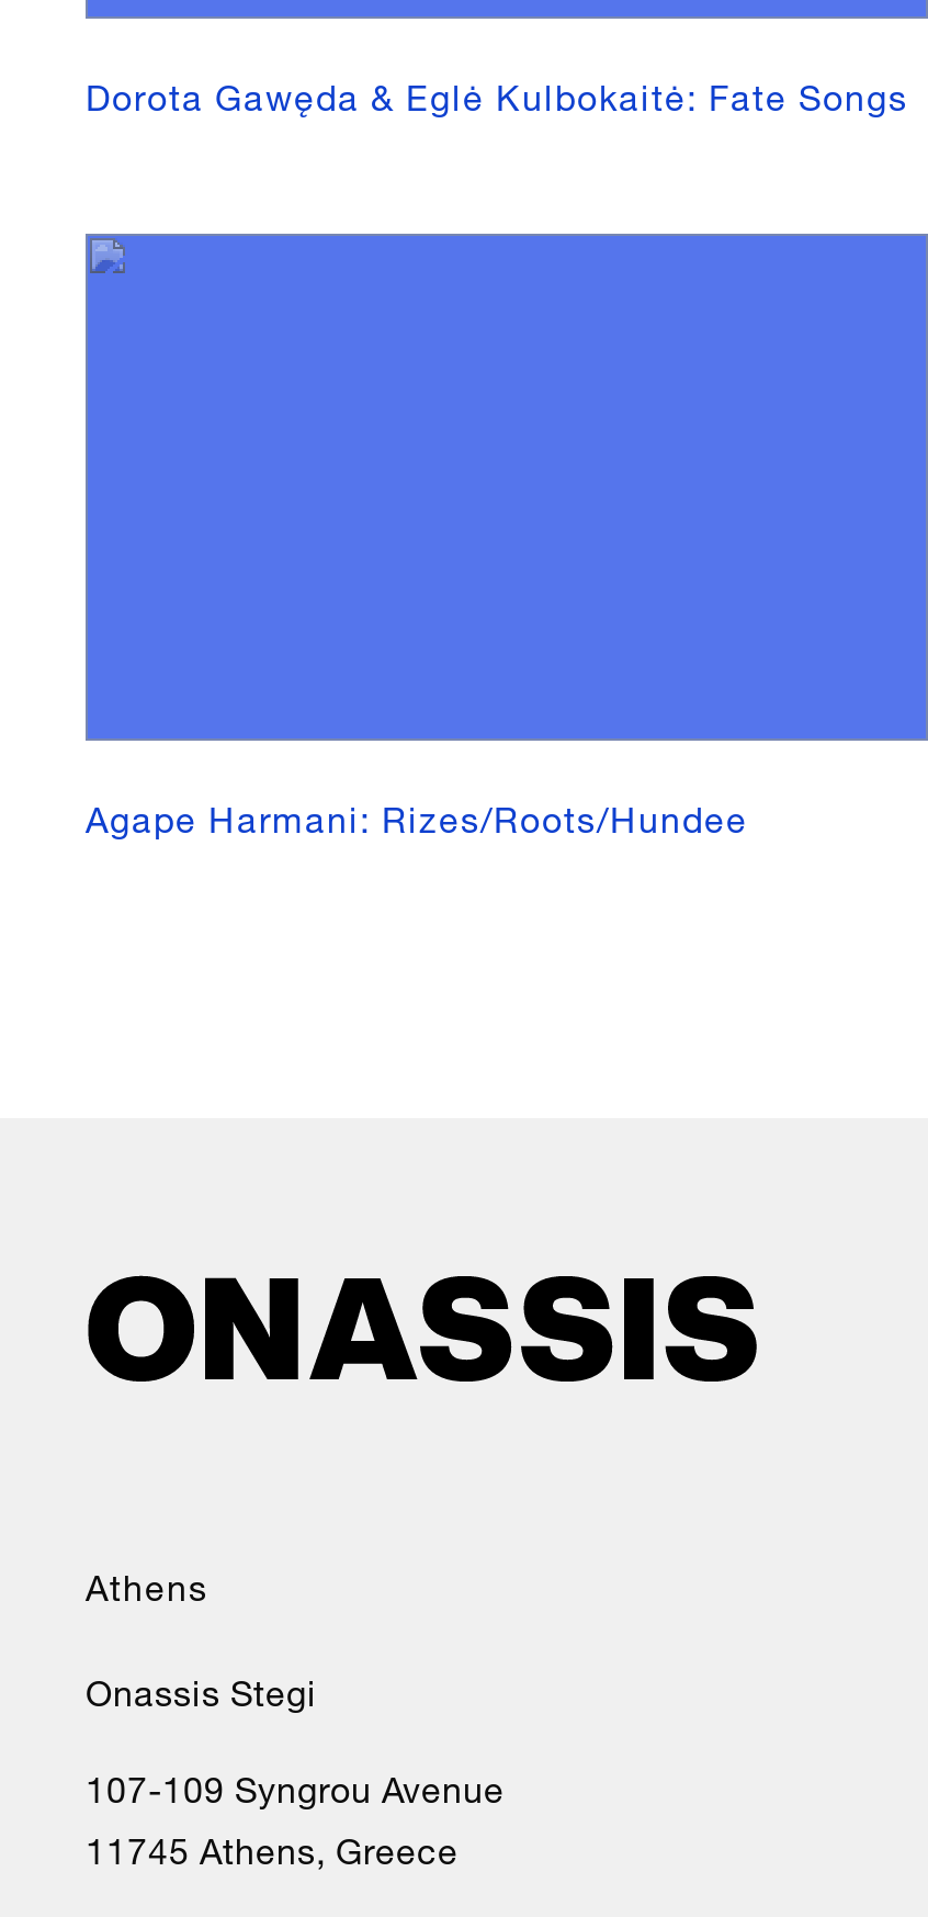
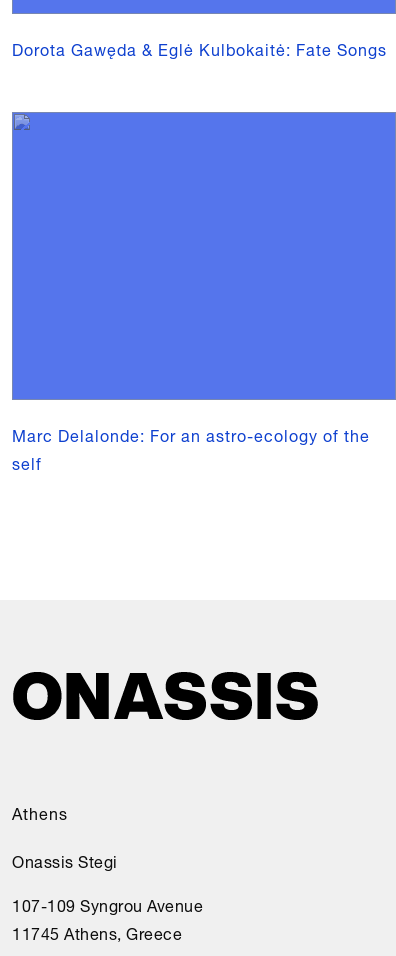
[86,782,748,847] Agape Harmani: Rizes/Roots/Hundee -> [12,419,370,477] Marc Delalonde: For an astro-ecology of the | self

